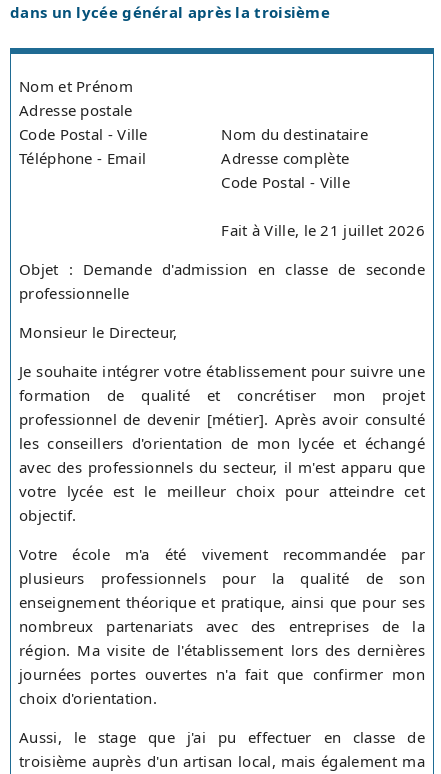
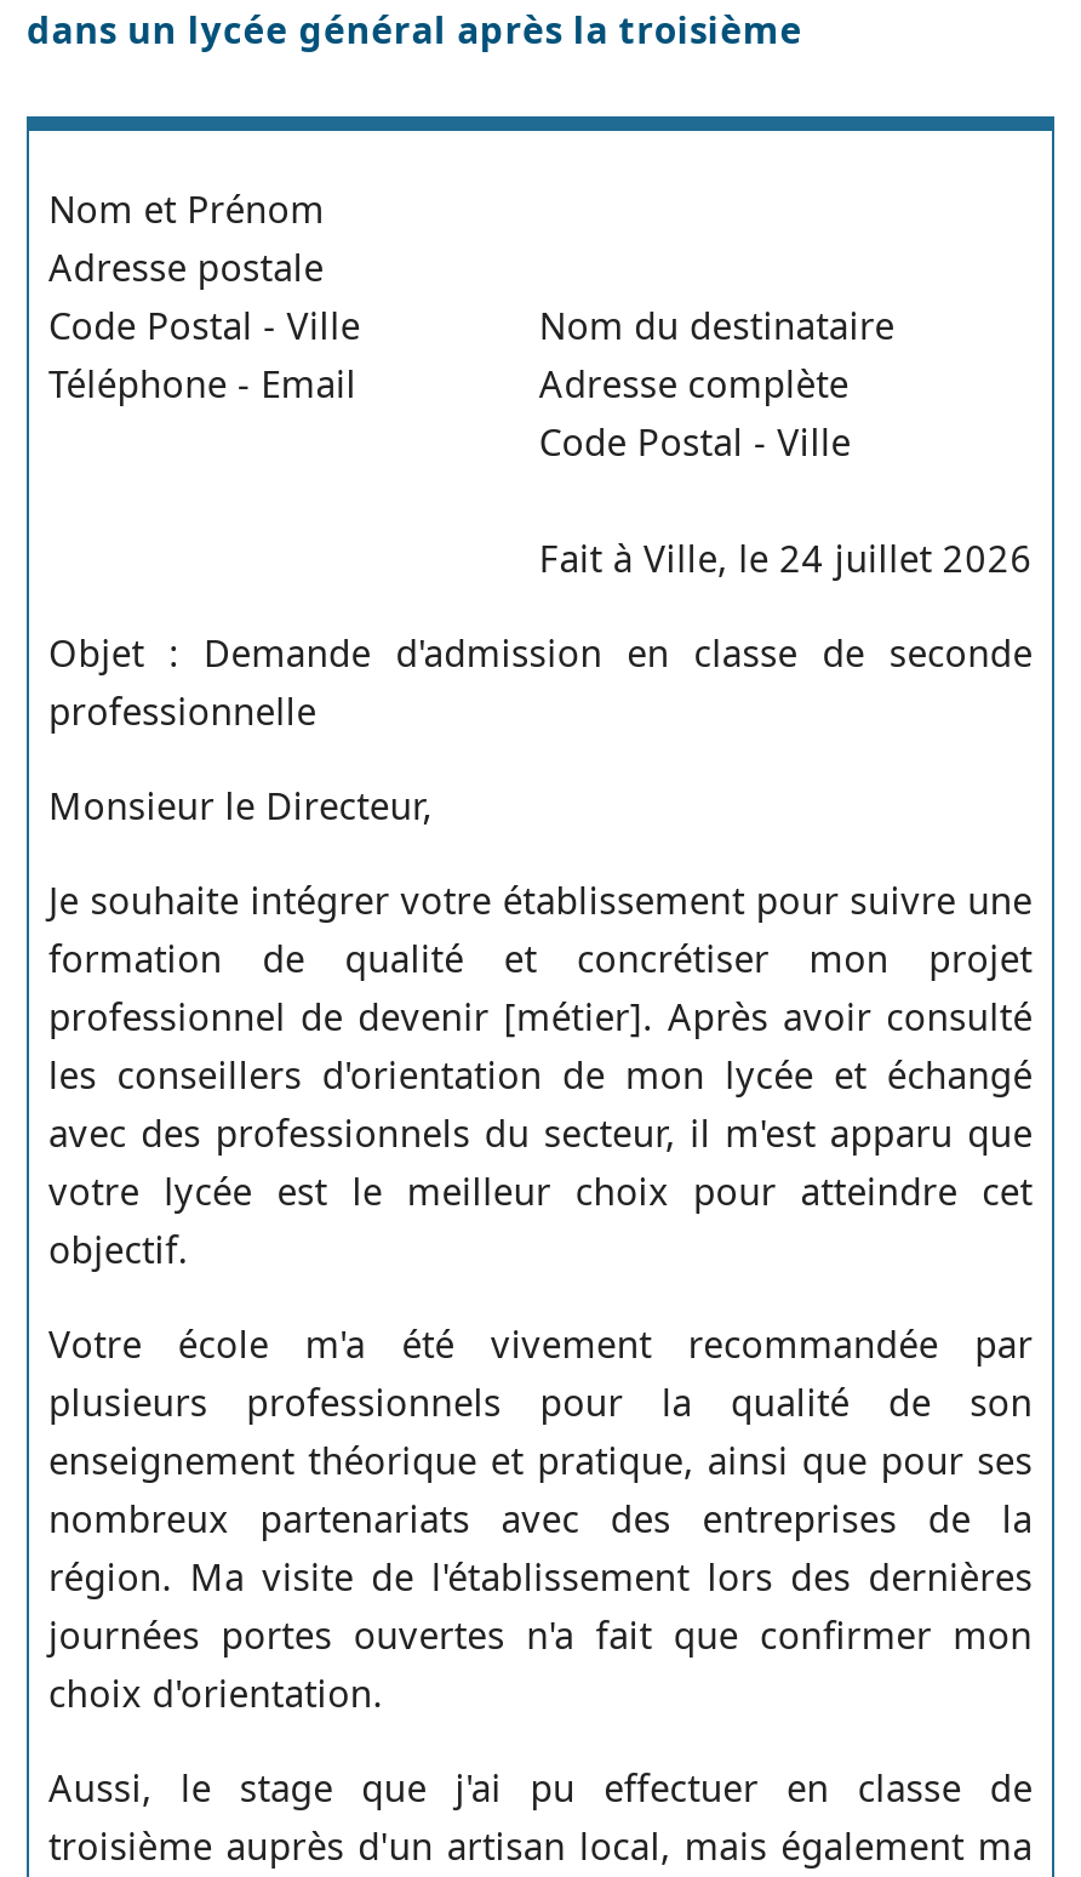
[221,220,425,240] Fait à Ville, le 21 juillet 2026 -> [539,535,1033,583] Fait à Ville, le 24 juillet 2026

